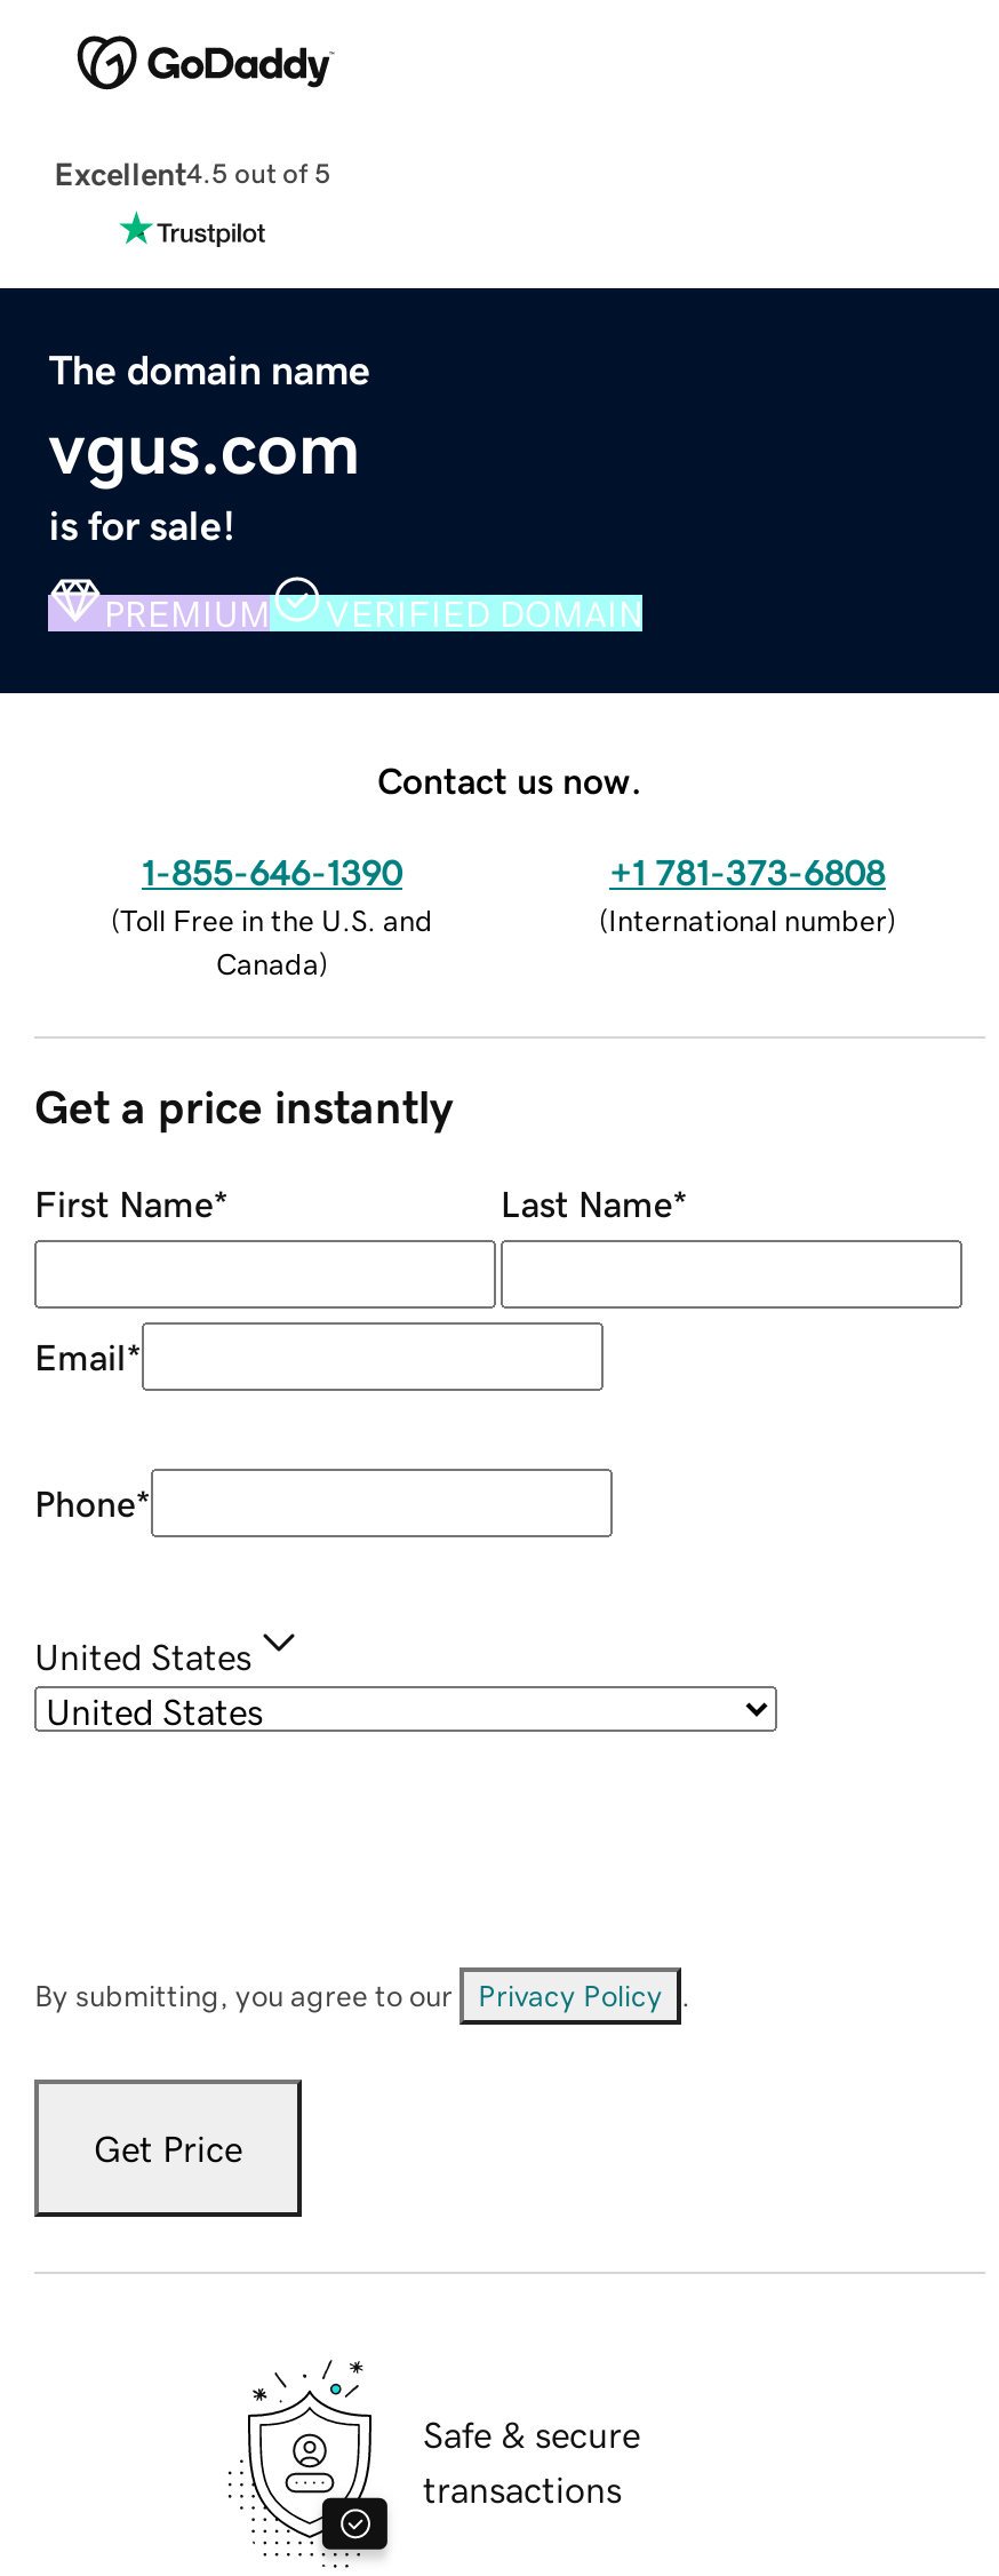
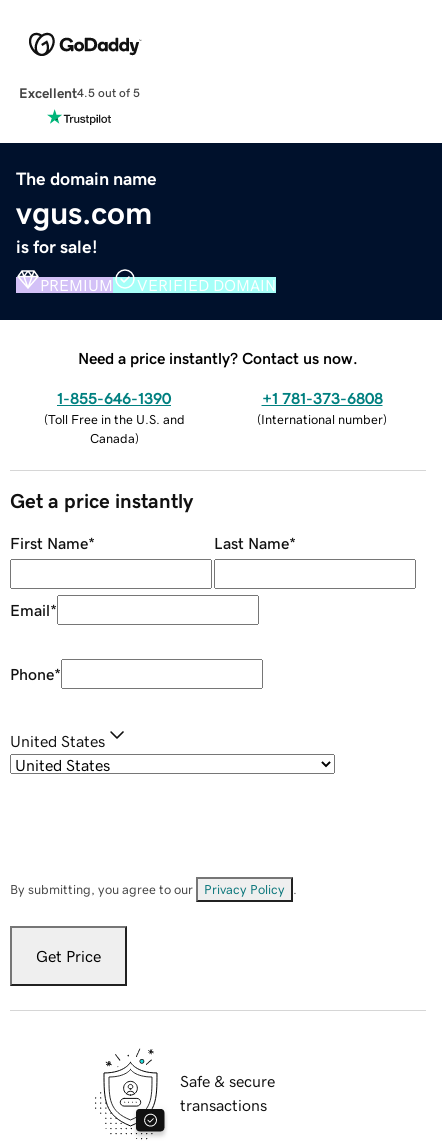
[377,761,642,798] Contact us now. -> [78,350,358,366] Need a price instantly? Contact us now.

